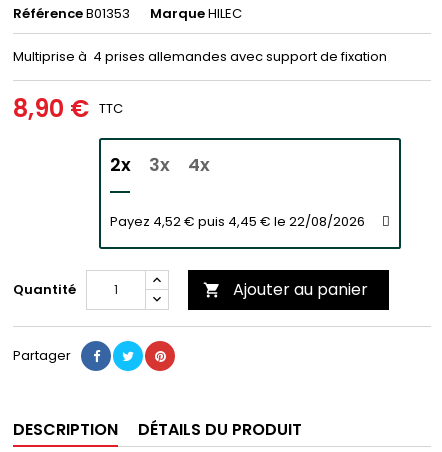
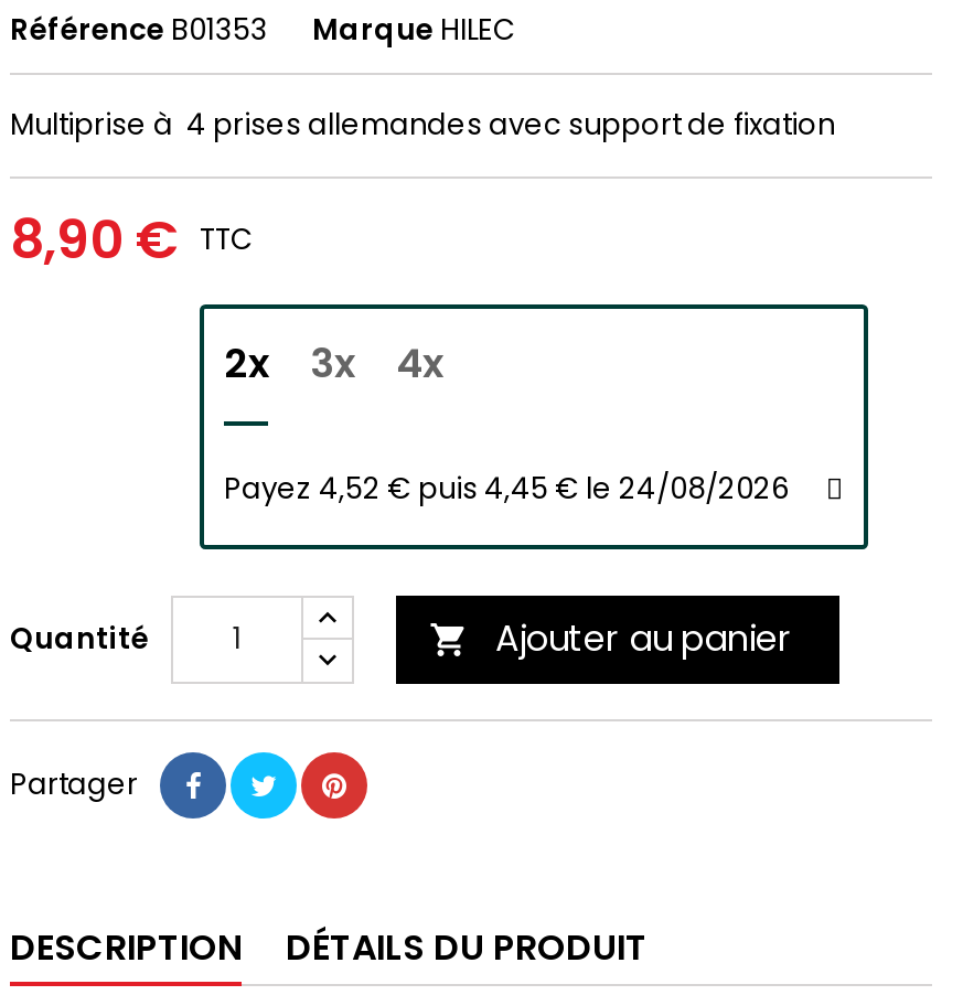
[110,212,365,231] Payez 4,52 € puis 4,45 € le 22/08/2026 -> [224,468,789,510] Payez 4,52 € puis 4,45 € le 24/08/2026

